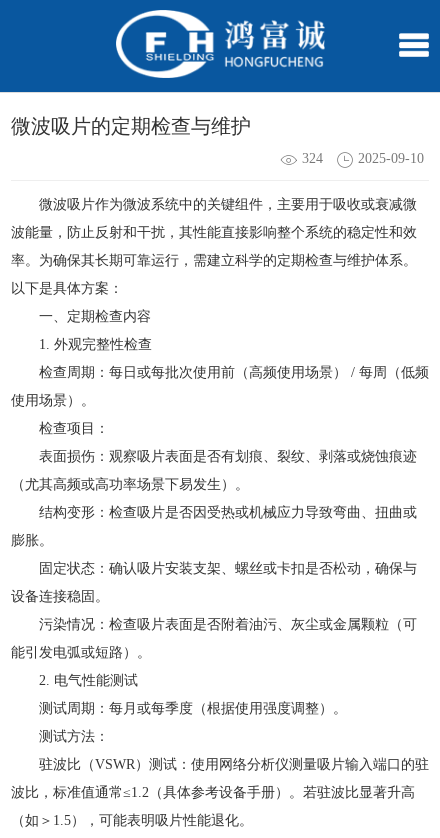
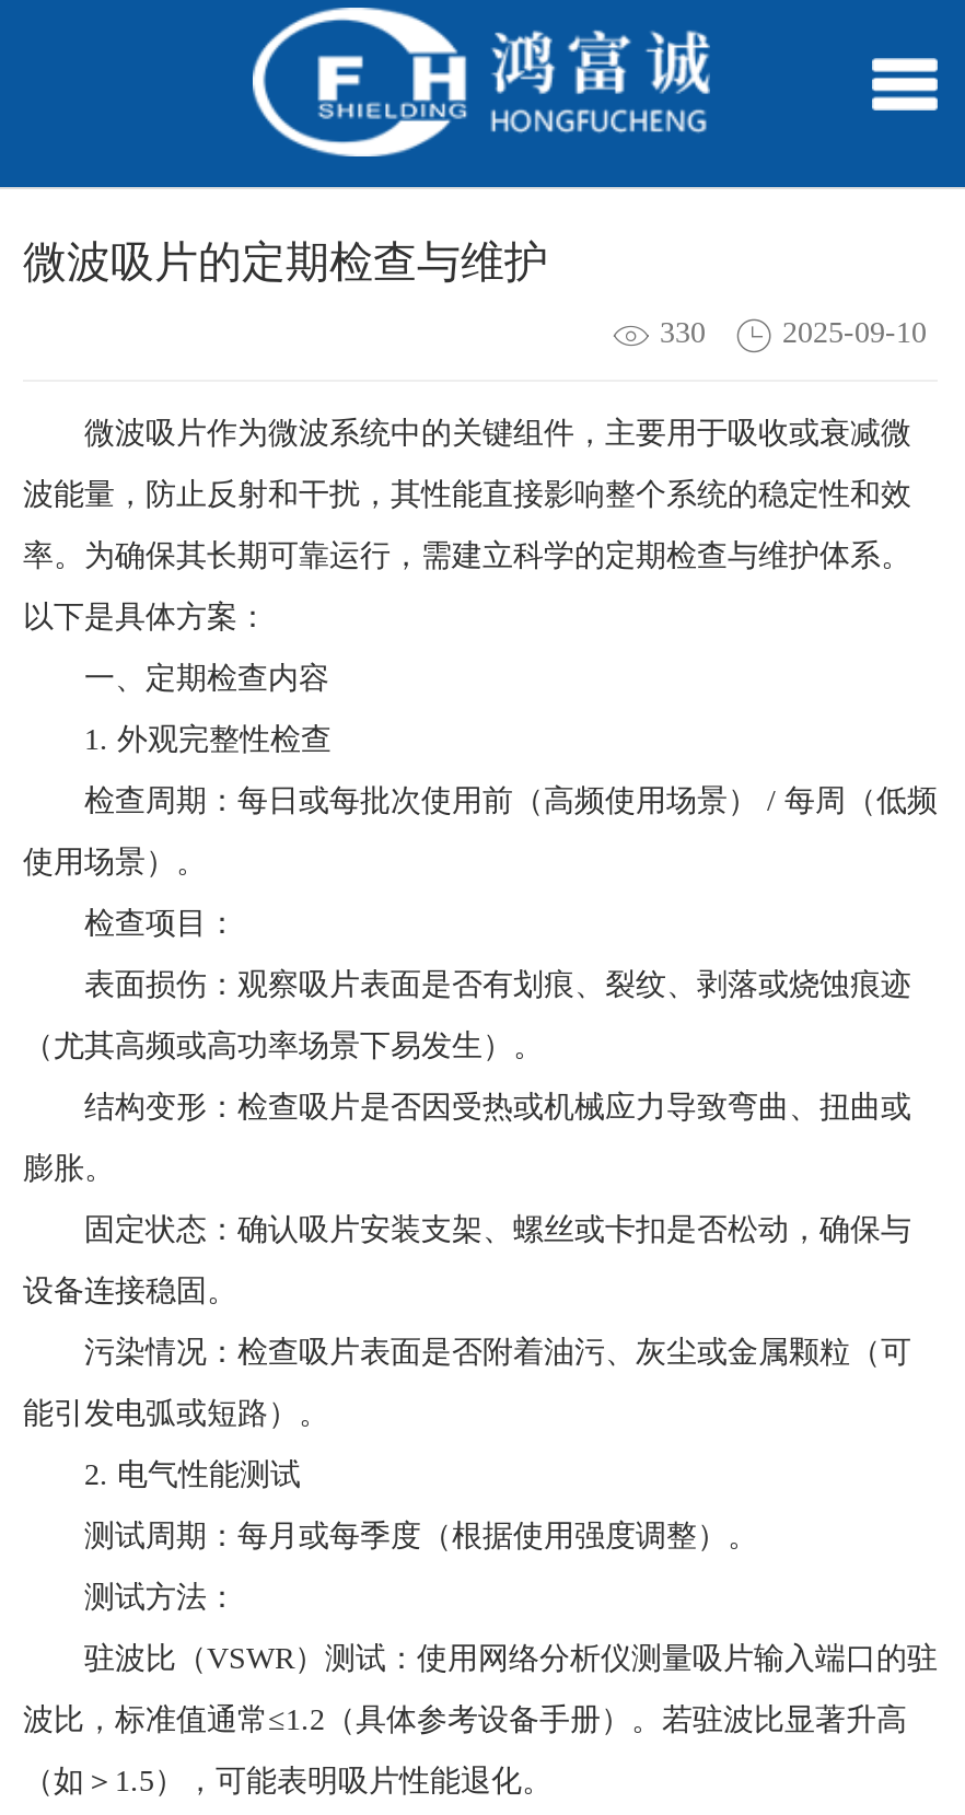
[302,151,323,166] 324 -> [660,317,706,350] 330

